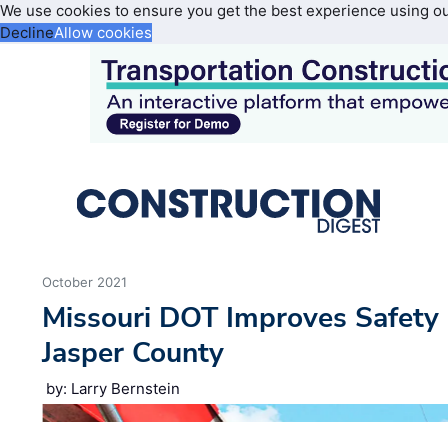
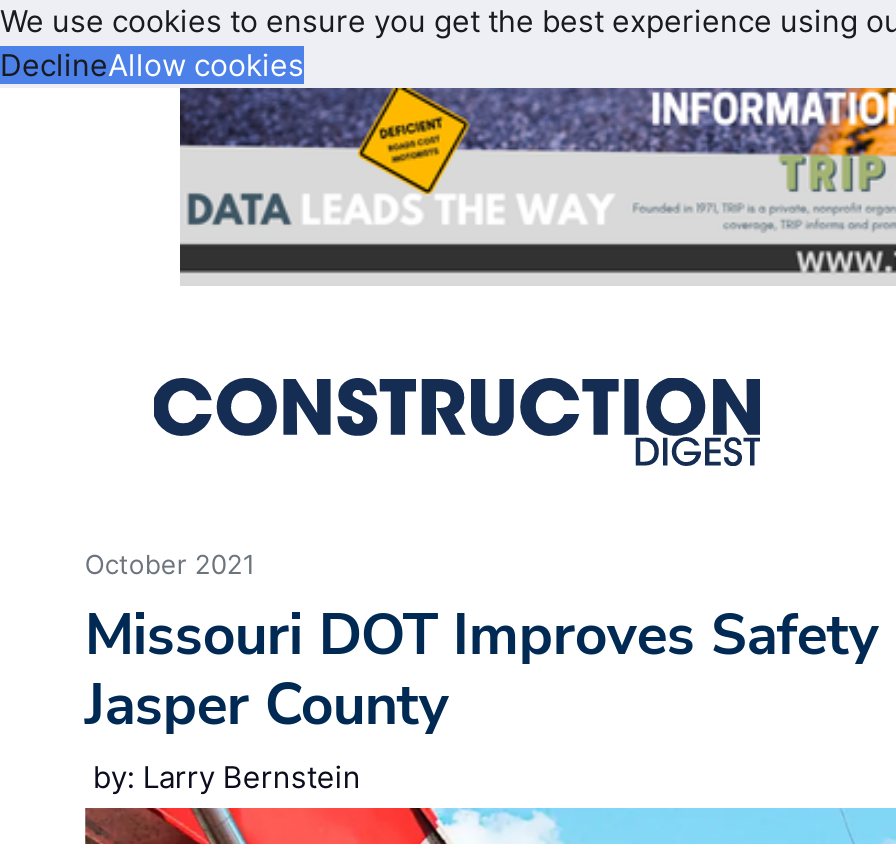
[90,44,445,141] [image] -> [178,86,890,284] [image]

